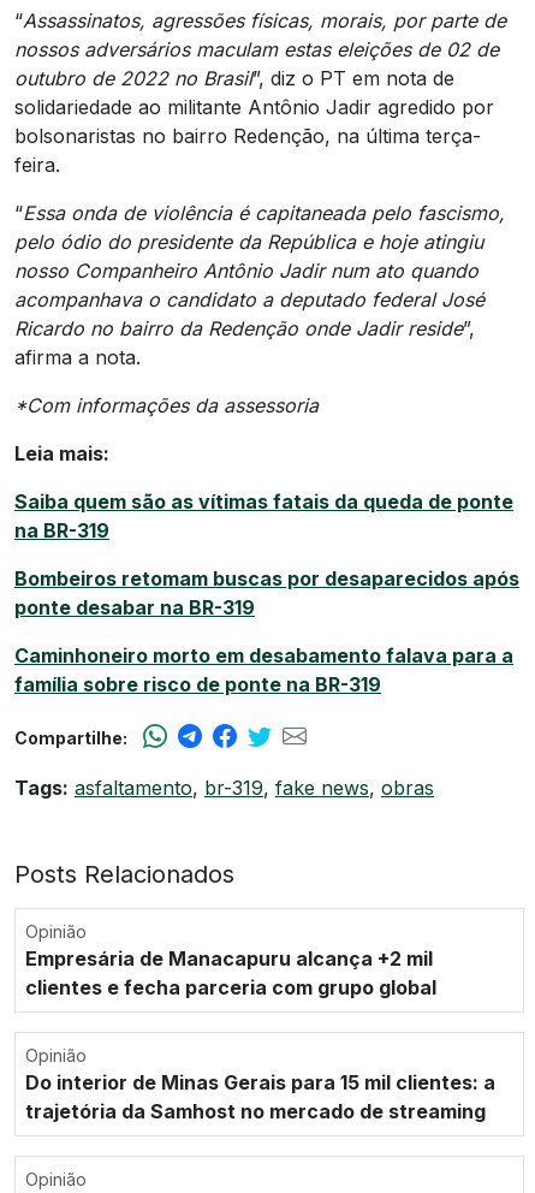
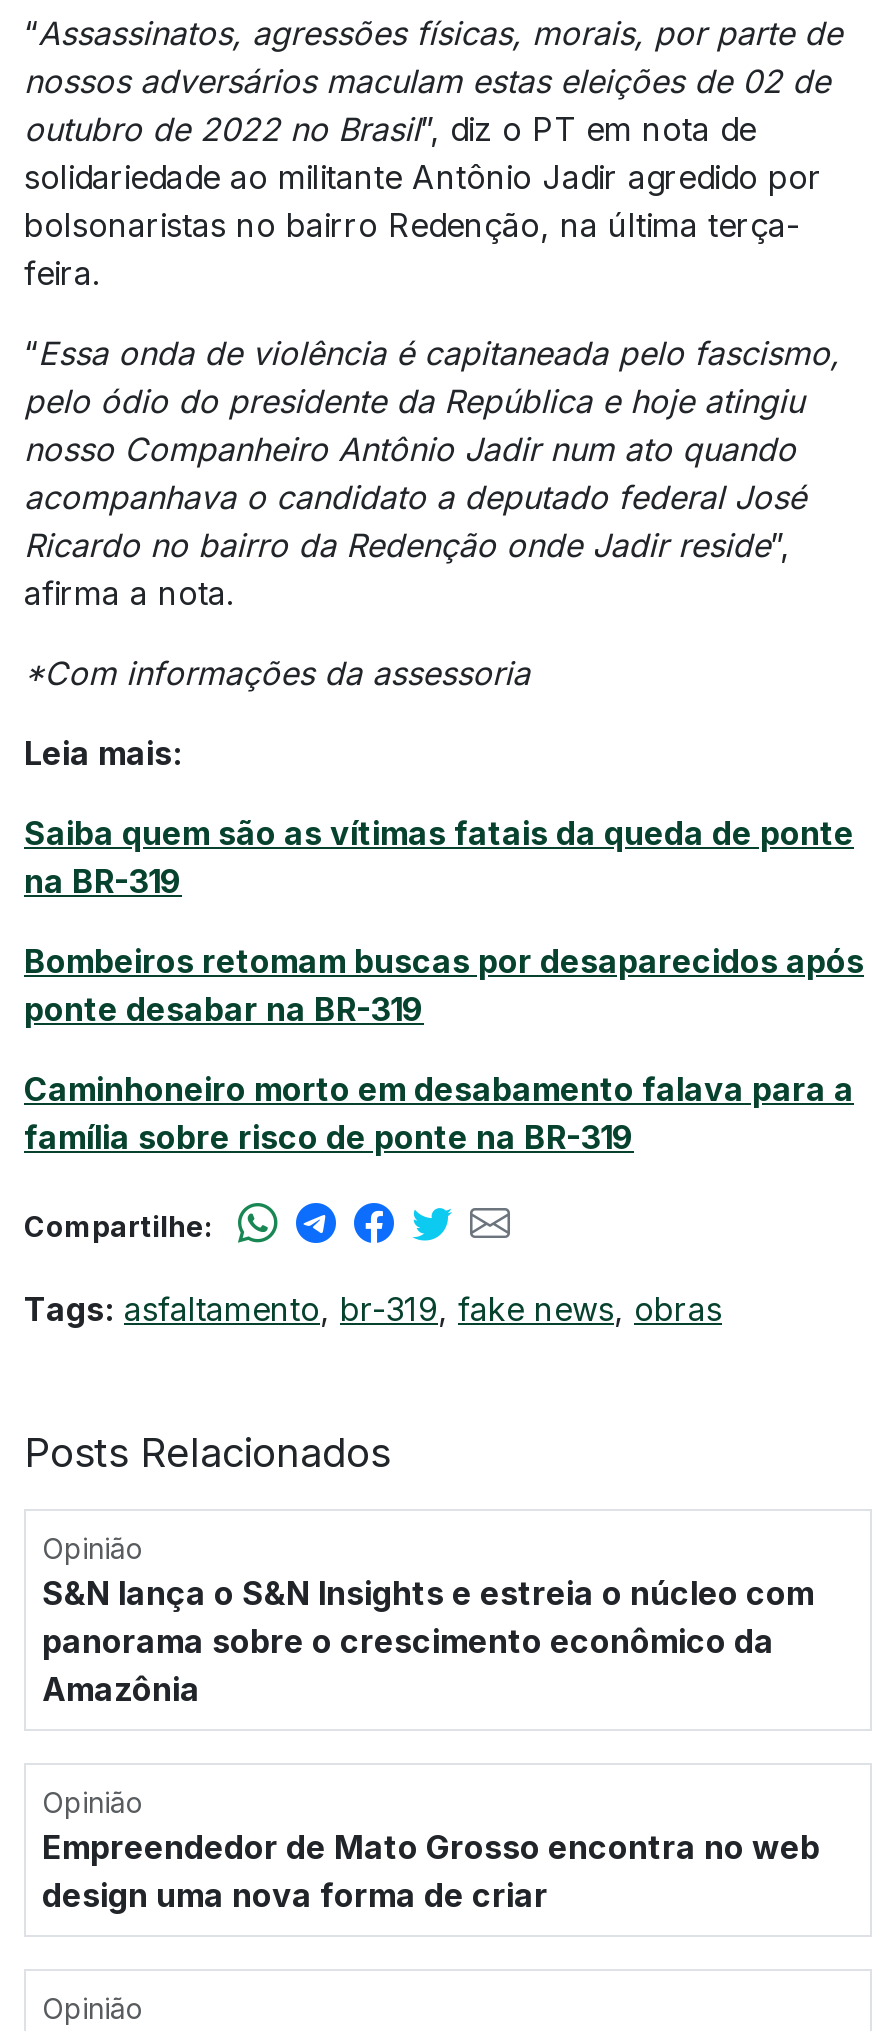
[25,947,436,1000] Empresária de Manacapuru alcança +2 mil | clientes e fecha parceria com grupo global -> [42,1574,814,1710] S&N lança o S&N Insights e estreia o núcleo com | panorama sobre o crescimento econômico da | Amazônia
[25,1071,495,1124] Do interior de Minas Gerais para 15 mil clientes: a | trajetória da Samhost no mercado de streaming -> [42,1828,820,1916] Empreendedor de Mato Grosso encontra no web | design uma nova forma de criar

